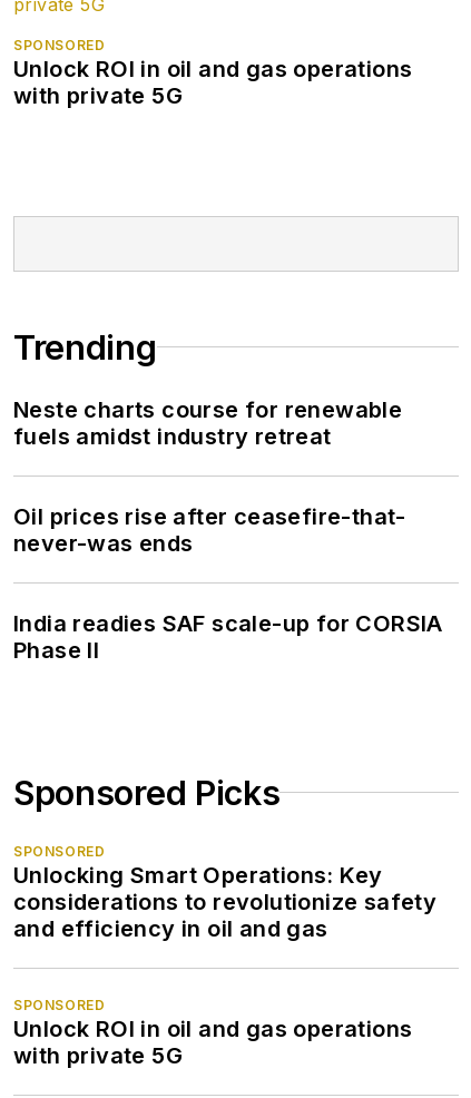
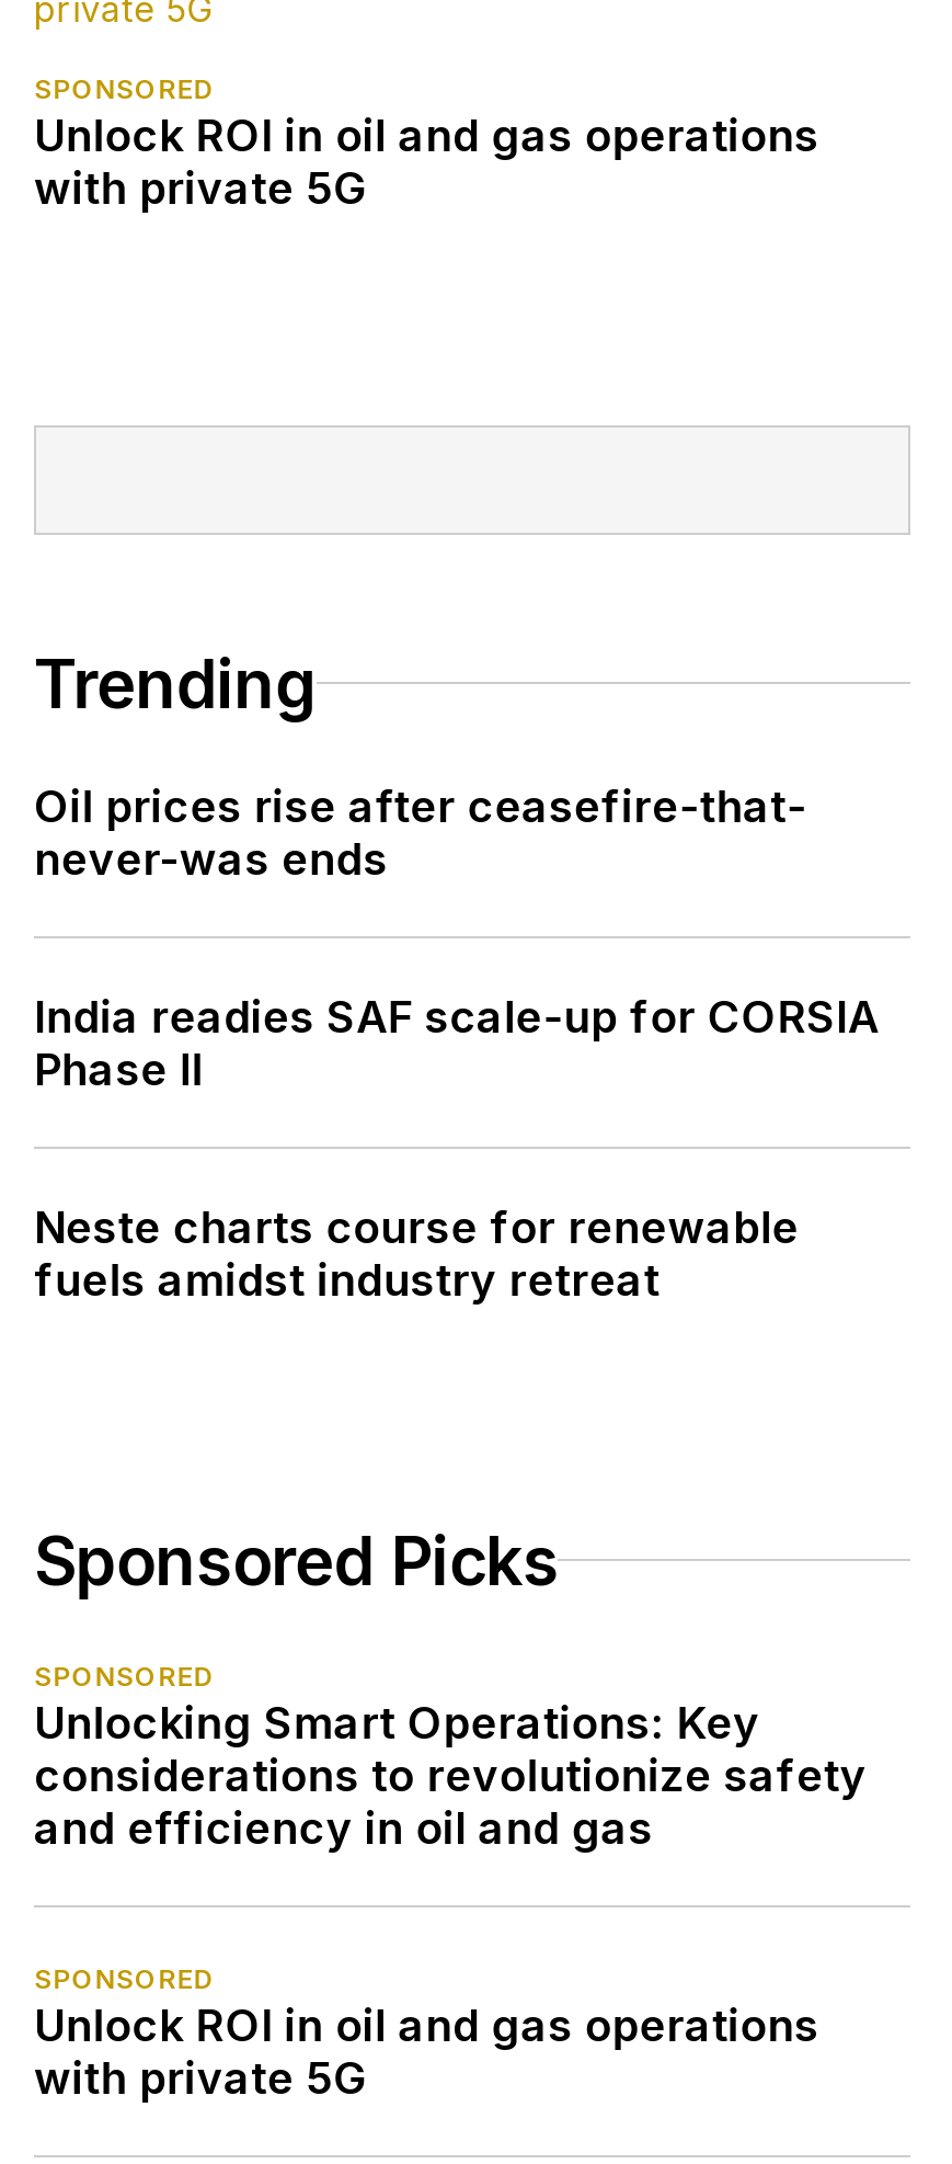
moved [13,396,402,450] -> [34,1201,799,1307]: Neste charts course for renewable | fuels amidst industry retreat
moved [13,503,443,664] -> [34,781,879,1096]: Oil prices rise after ceasefire-that- | never-was ends | India readies SAF scale-up for CORSIA | Phase II

